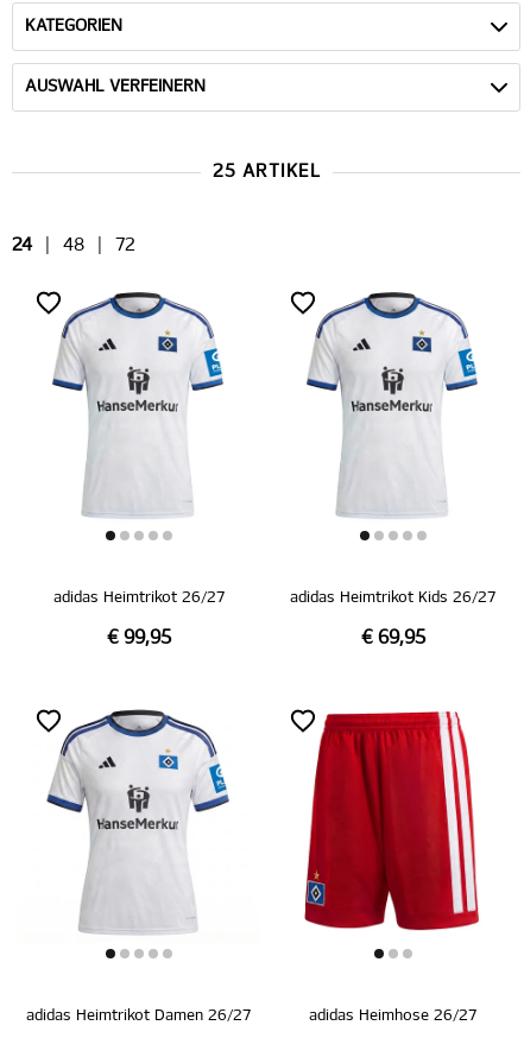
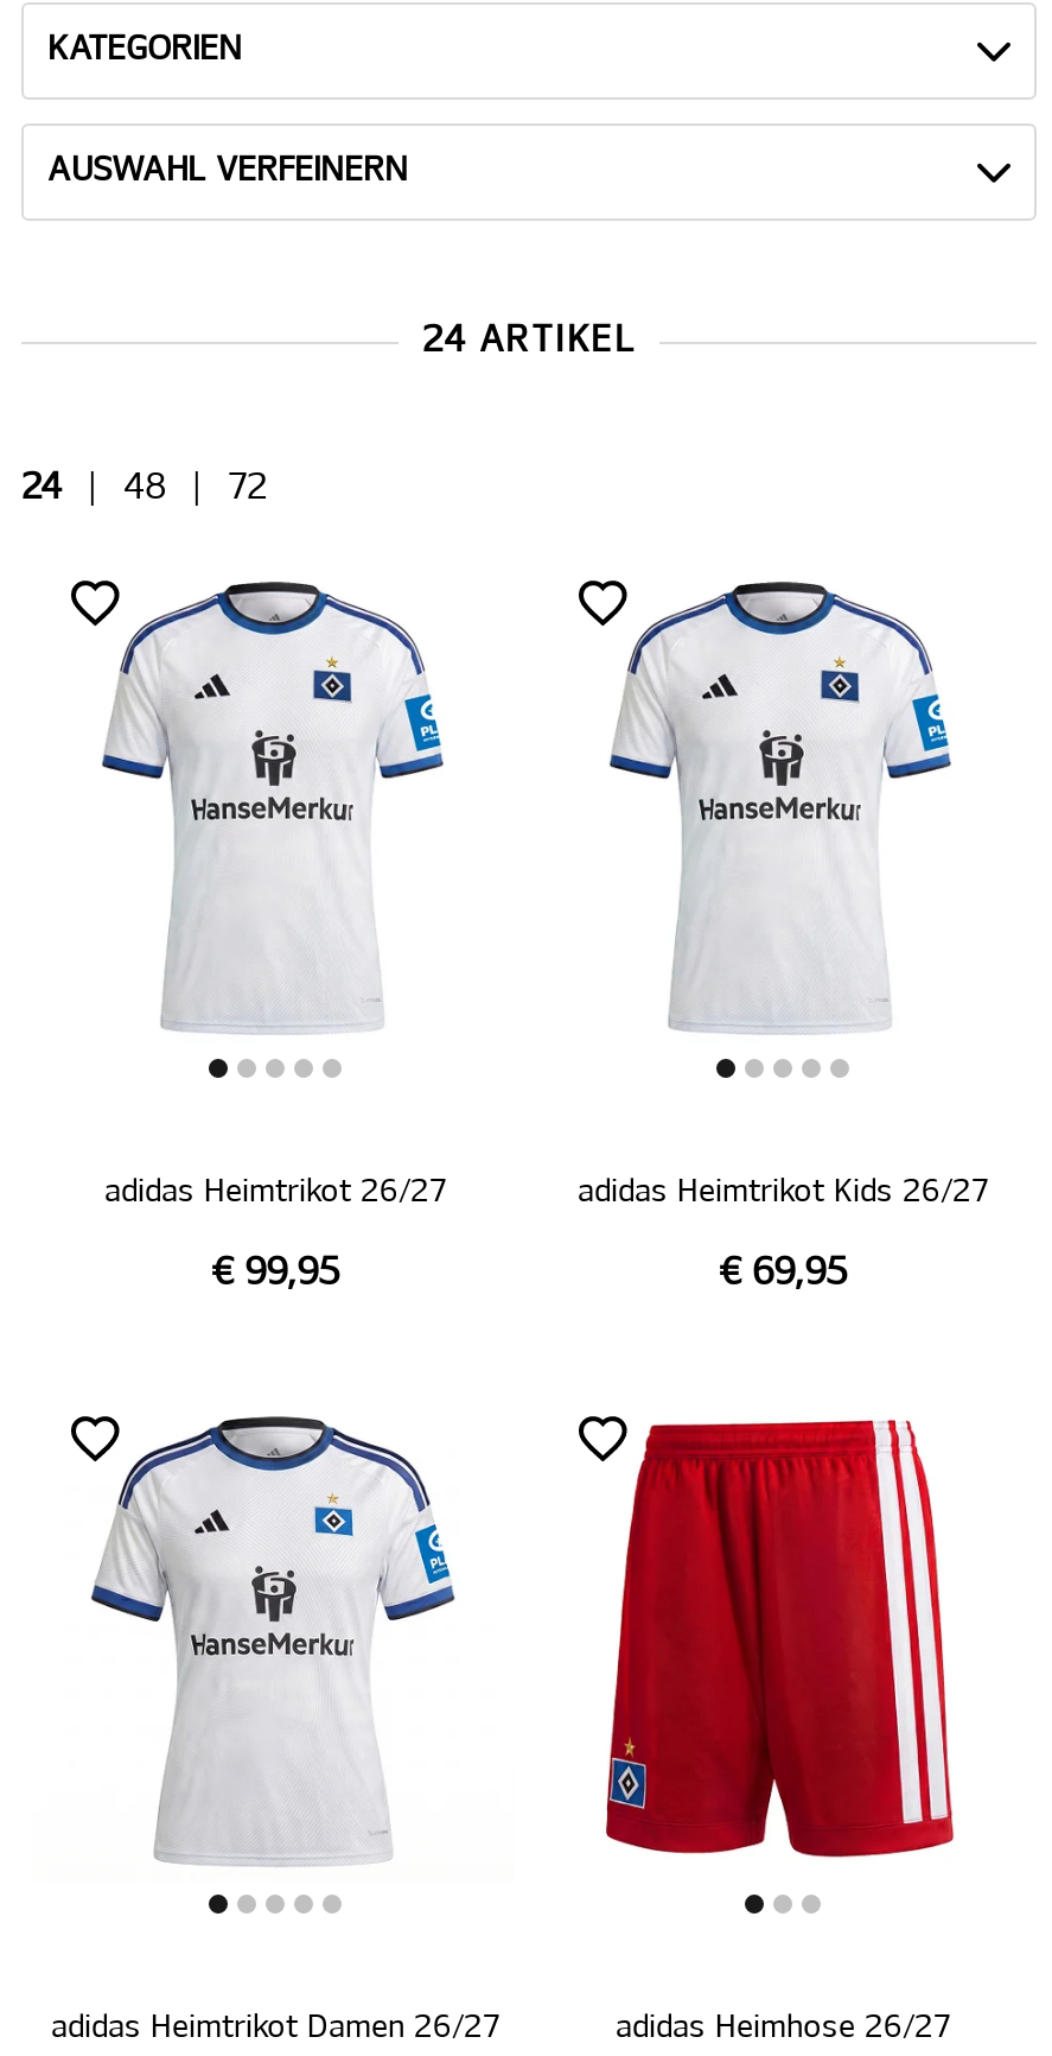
[212,163,320,181] 25 ARTIKEL -> [422,323,636,358] 24 ARTIKEL

